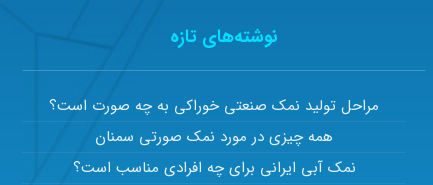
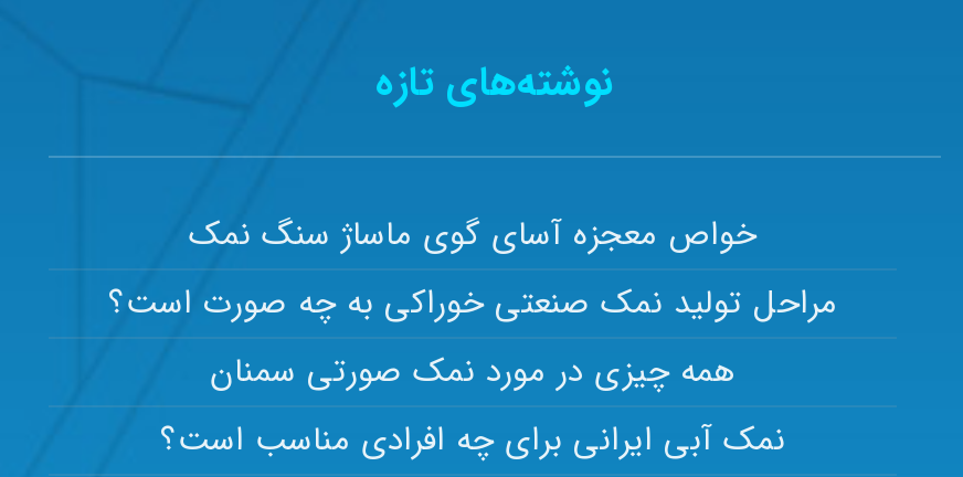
none -> [189,208,756,261] خواص معجزه آسای گوی ماساژ سنگ نمک

